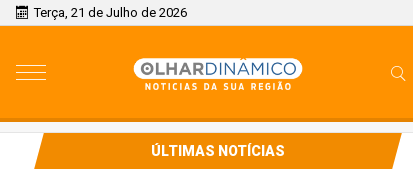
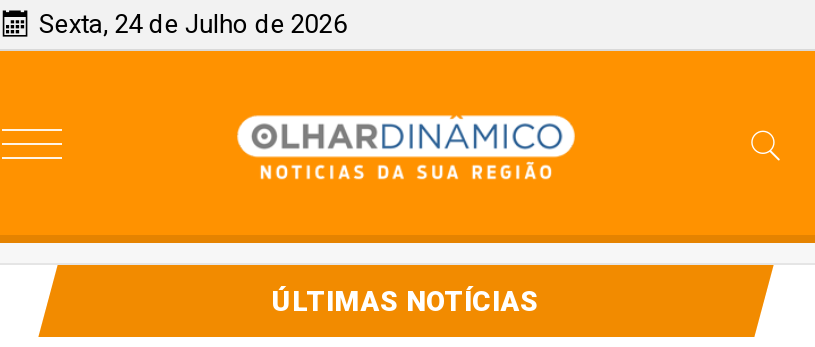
[34,5,187,20] Terça, 21 de Julho de 2026 -> [39,9,347,39] Sexta, 24 de Julho de 2026

